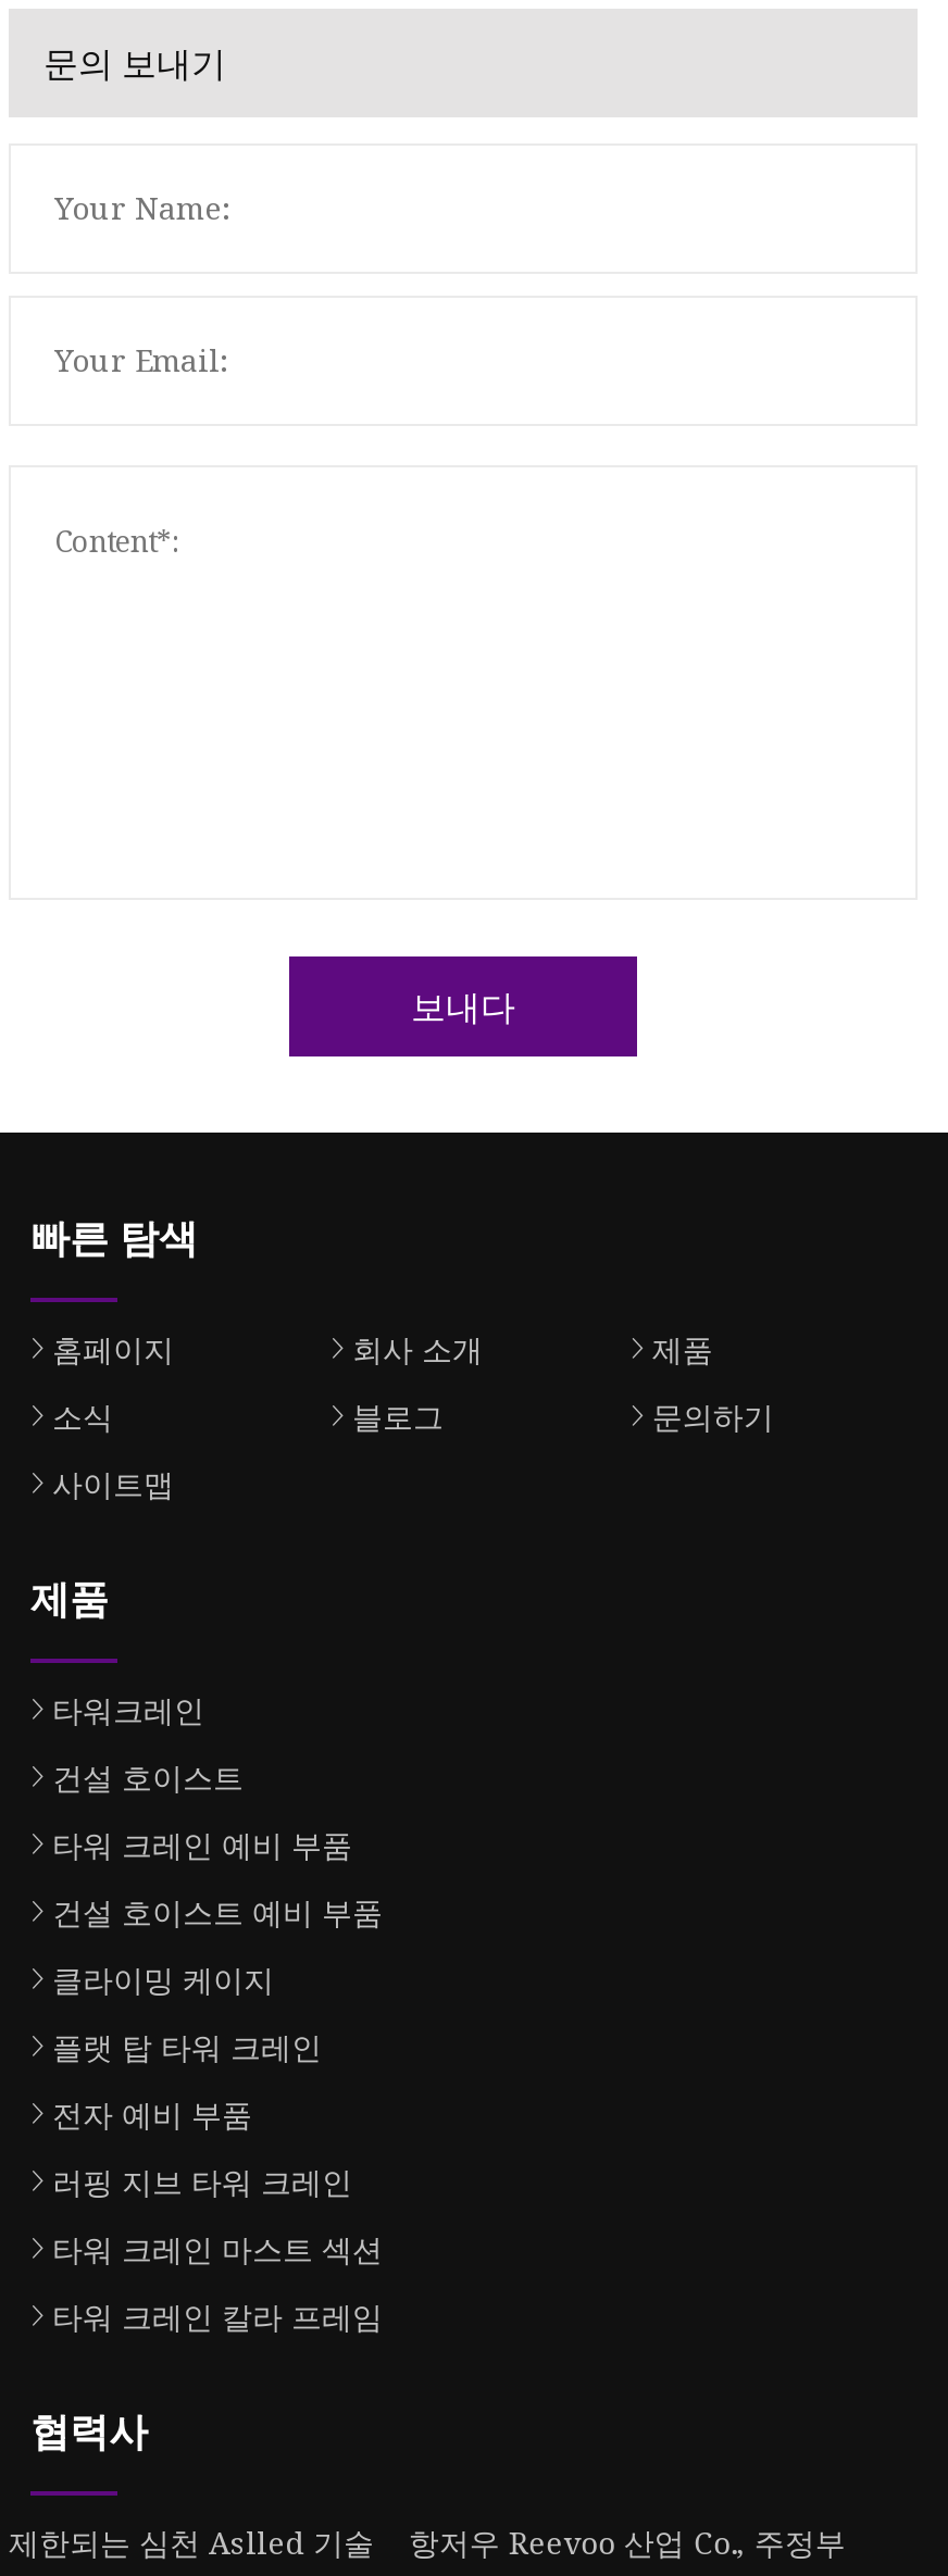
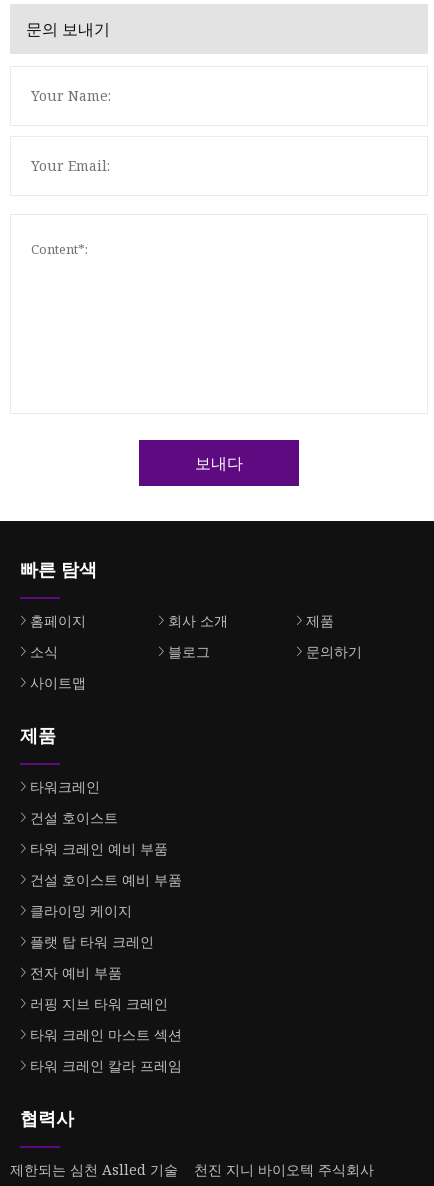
[409,2523,846,2564] 항저우 Reevoo 산업 Co., 주정부 -> [194,1160,374,1179] 천진 지니 바이오텍 주식회사

